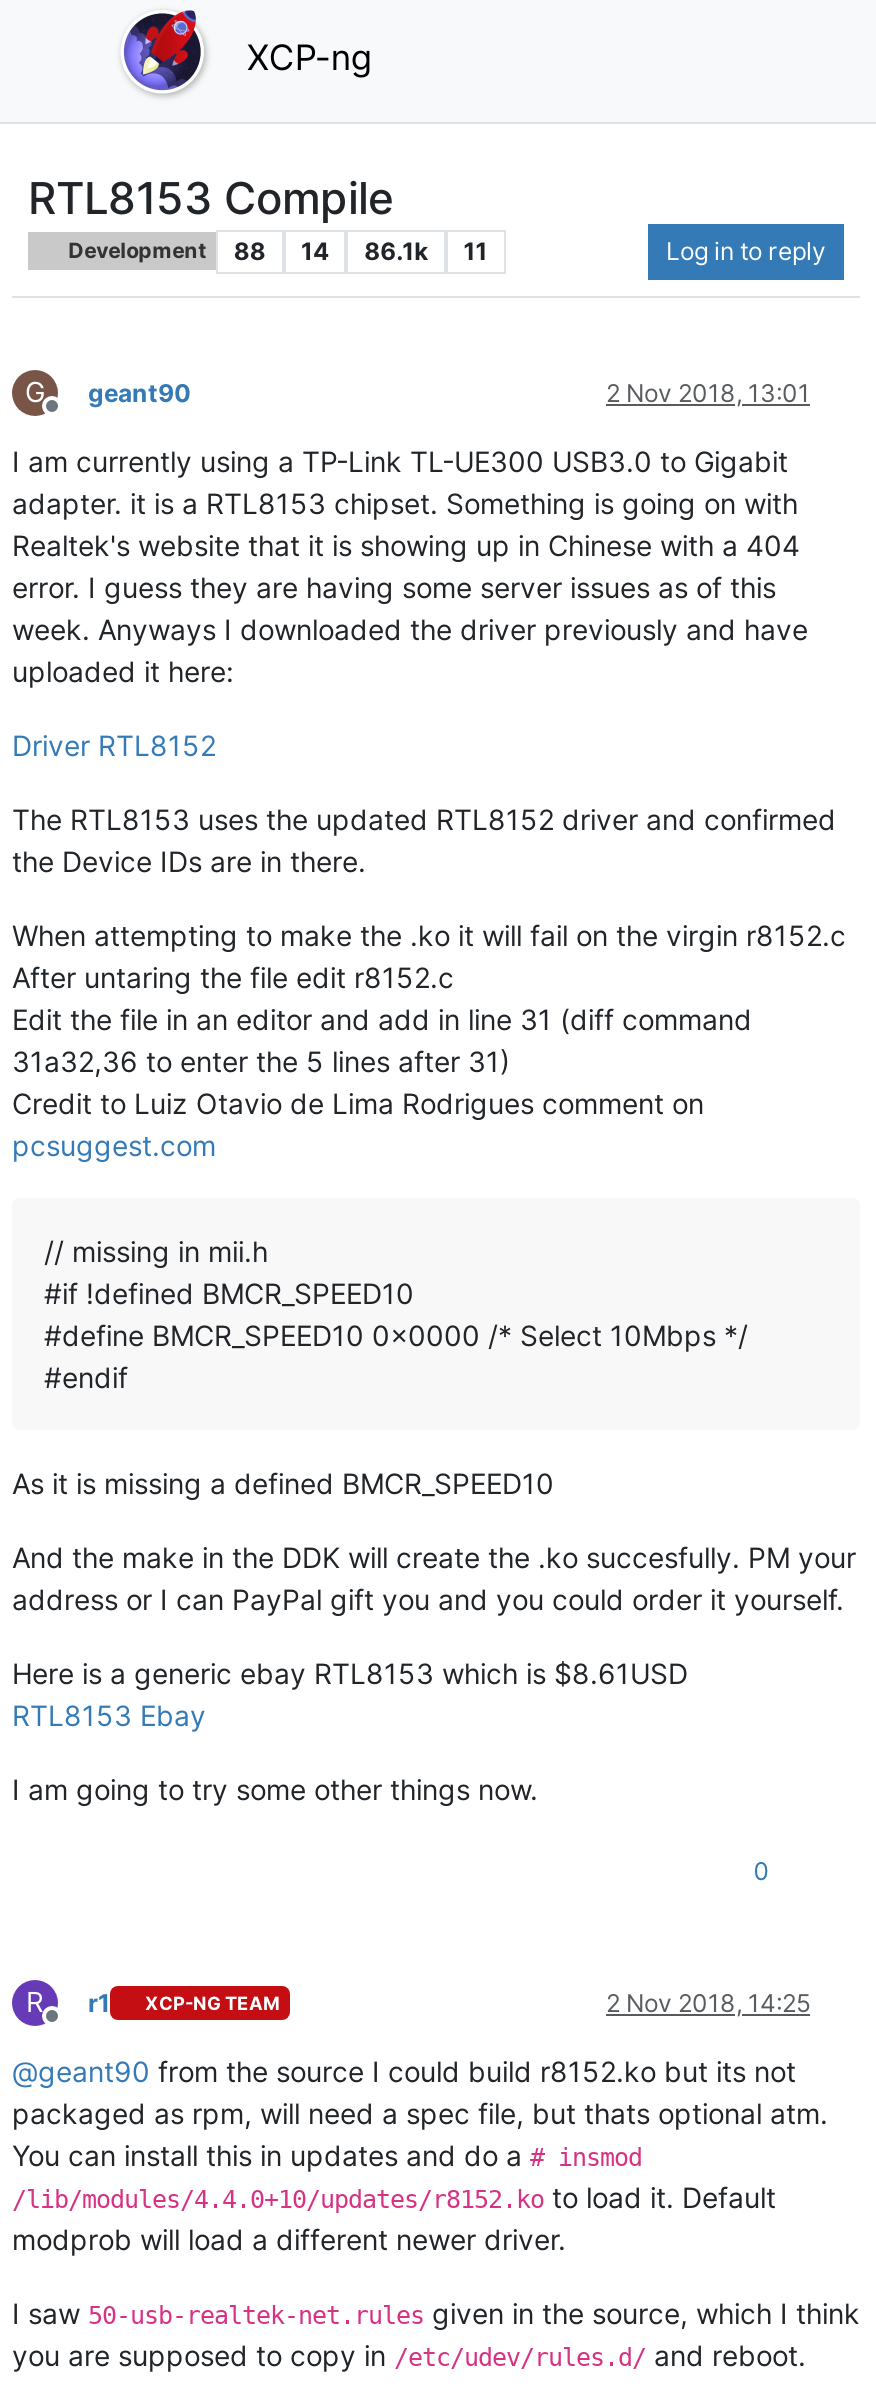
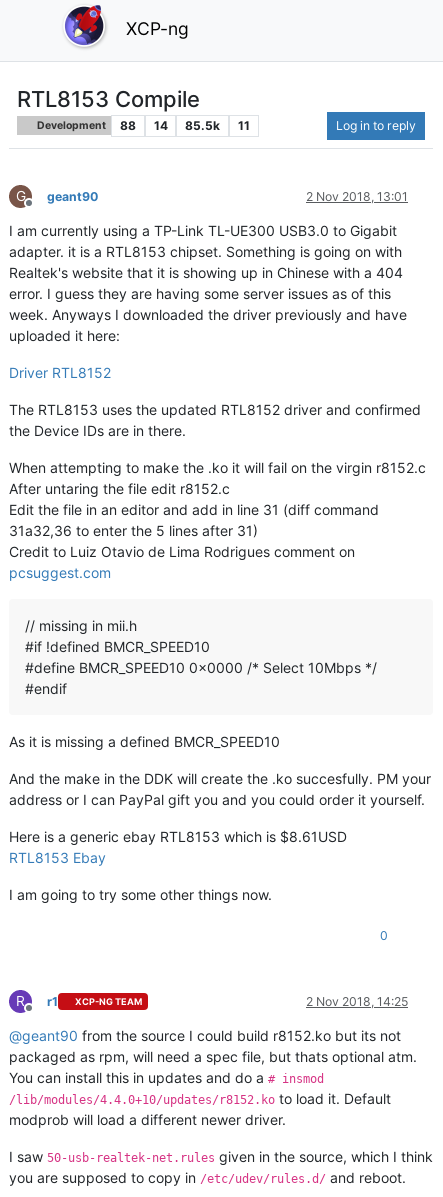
[64,236,487,266] Development 88 14 86.1k 11 -> [35,118,250,133] Development 88 14 85.5k 11

